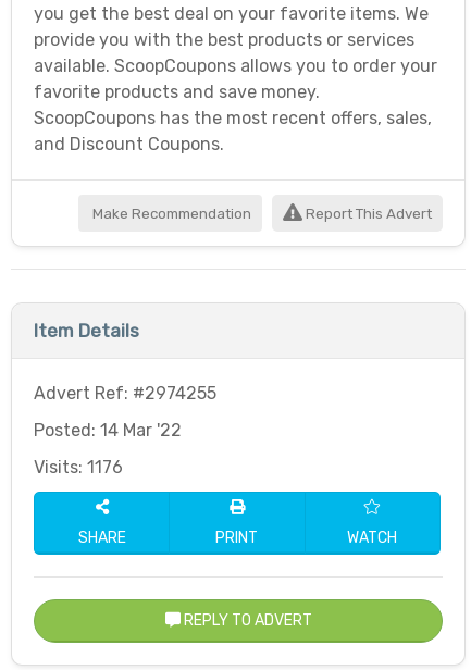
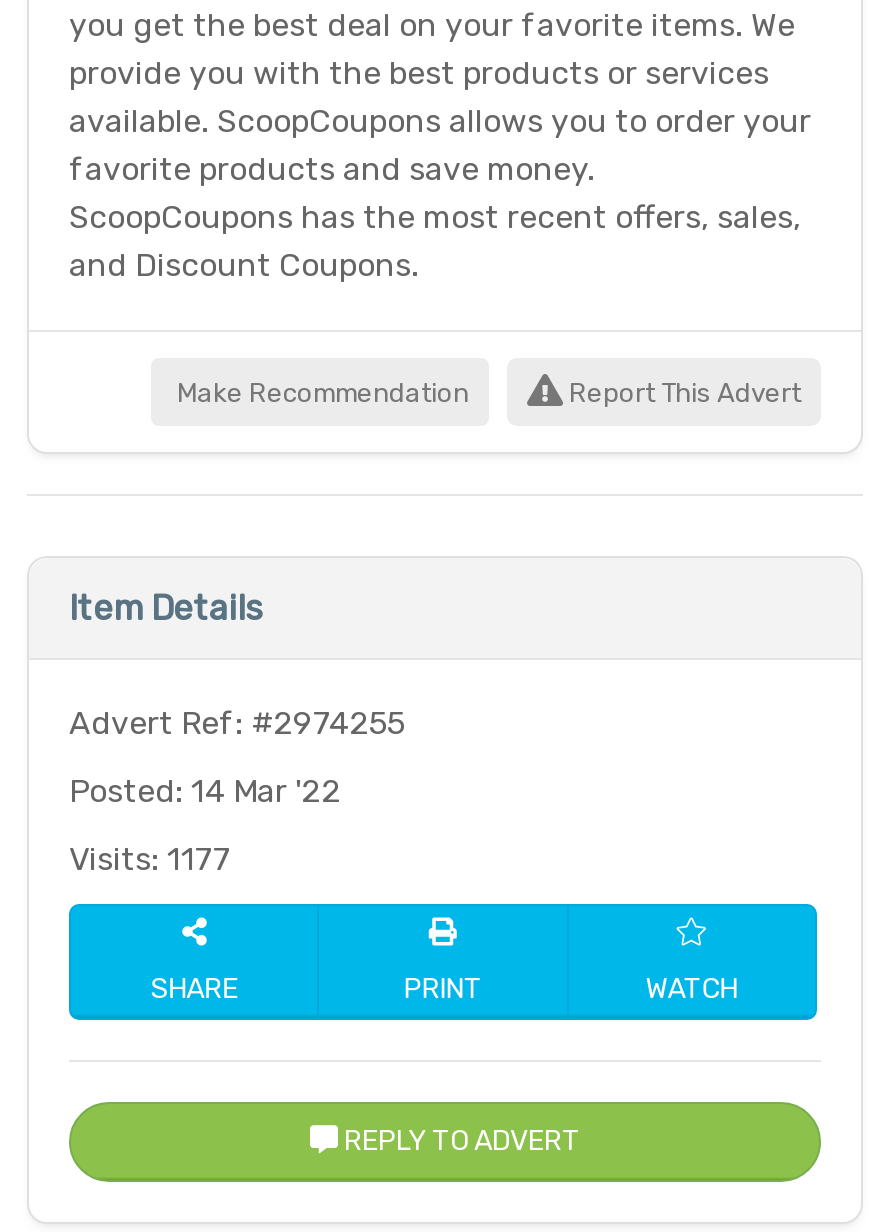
[34,457,123,478] Visits: 1176 -> [69,841,231,879] Visits: 1177

